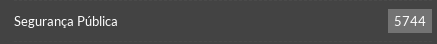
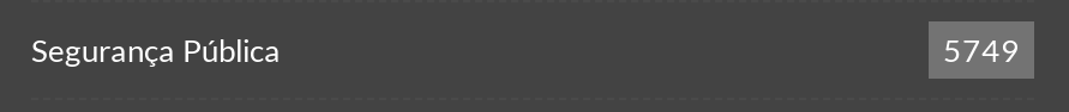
[394,13,426,29] 5744 -> [943,32,1020,70] 5749

